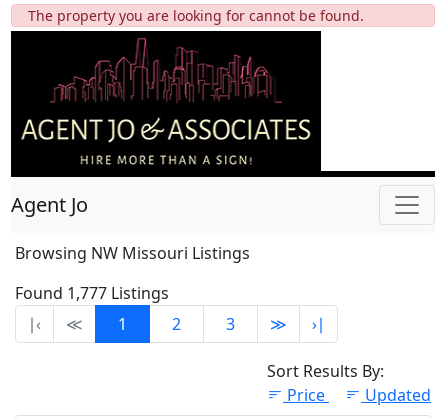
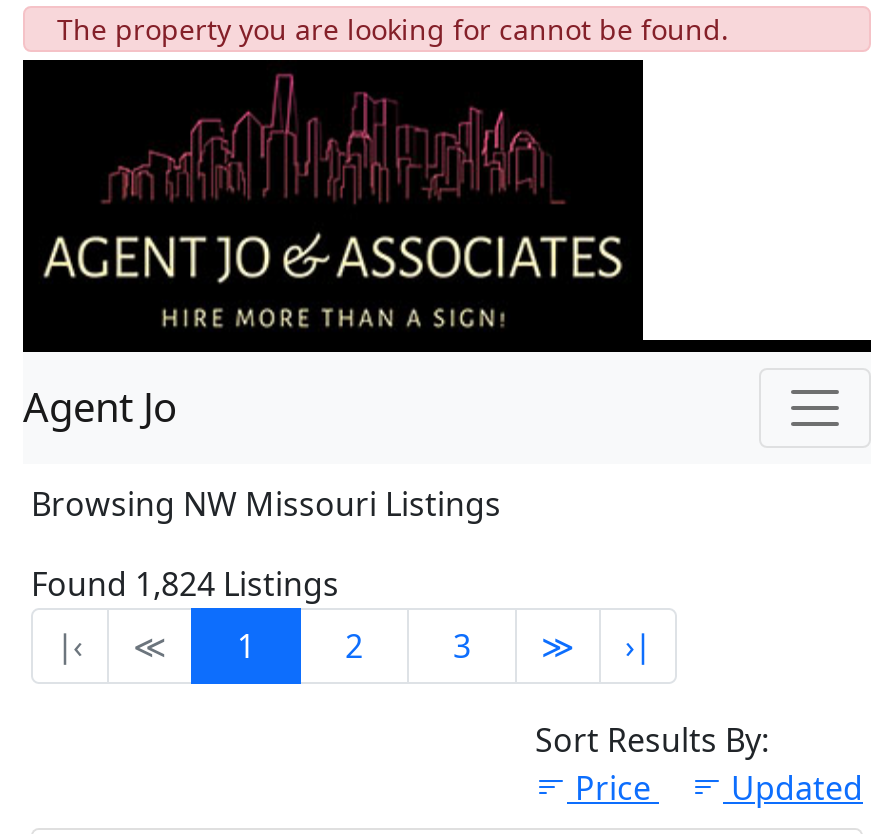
[15,282,169,304] Found 1,777 Listings -> [31,562,339,606] Found 1,824 Listings

